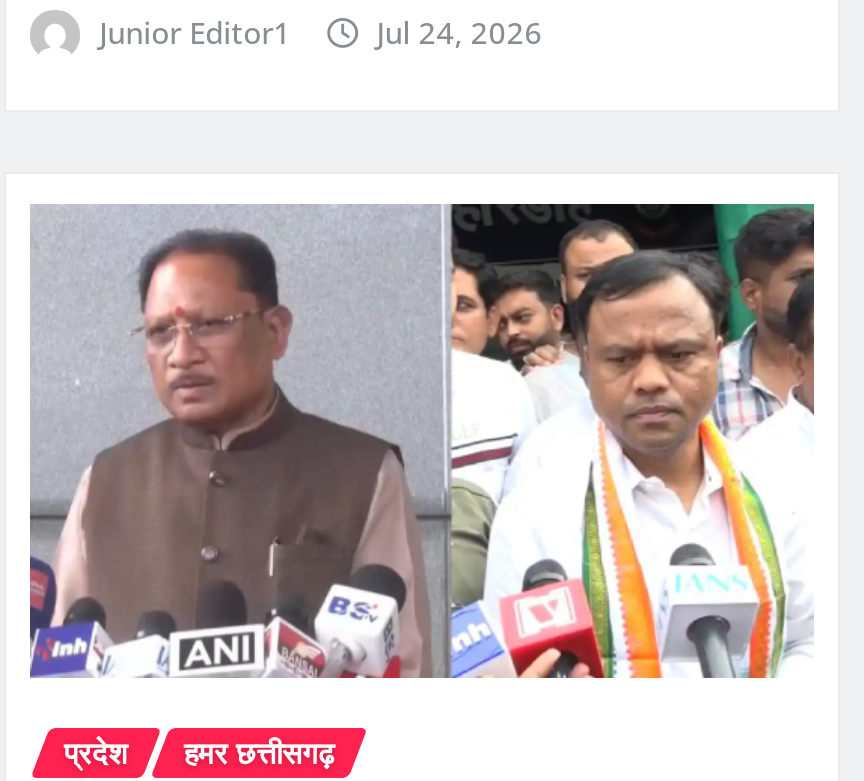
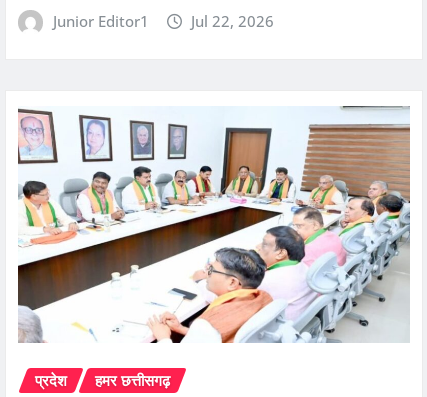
[376,12,542,52] Jul 24, 2026 -> [191,11,274,31] Jul 22, 2026
[28,201,816,681] [image] -> [17,106,411,344] [image]

